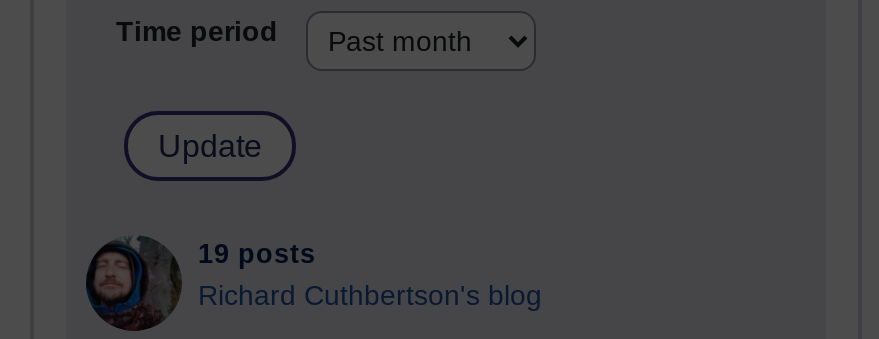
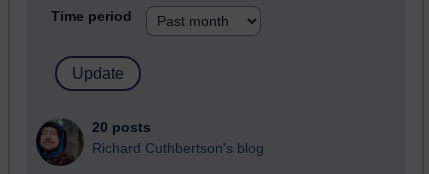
[198,240,316,270] 19 posts -> [92,120,151,135] 20 posts

